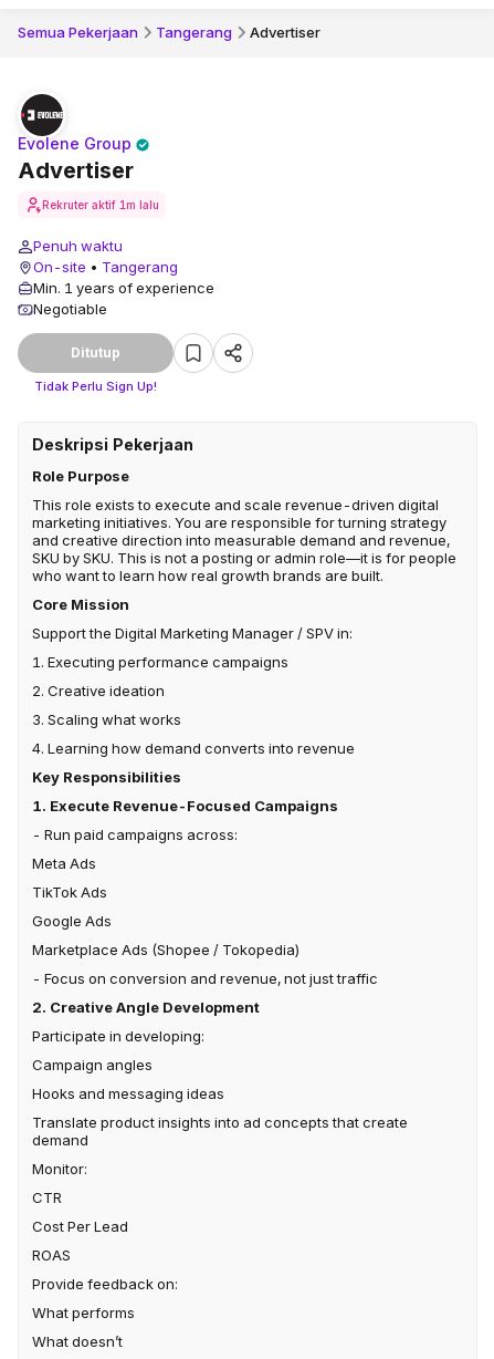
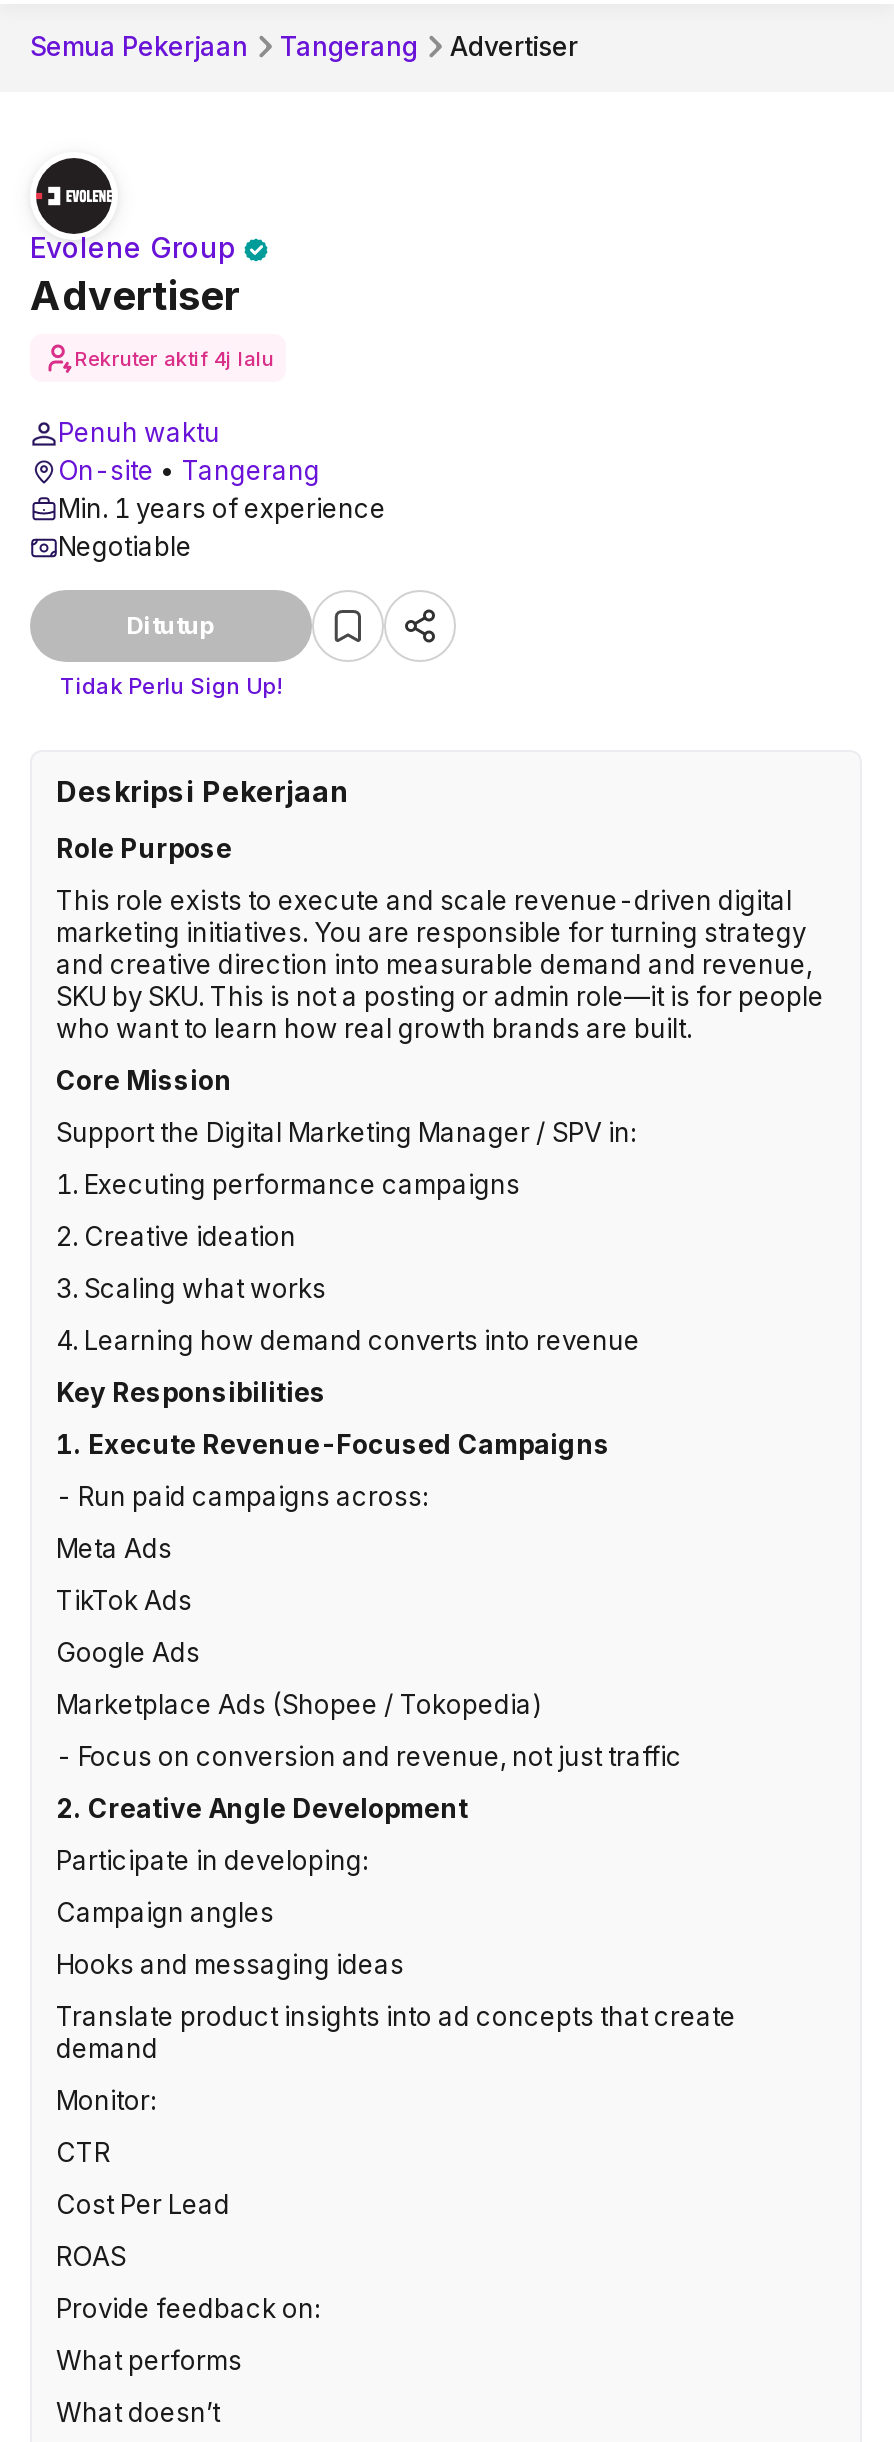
[42,198,159,211] Rekruter aktif 1m lalu -> [74,345,274,369] Rekruter aktif 4j lalu

